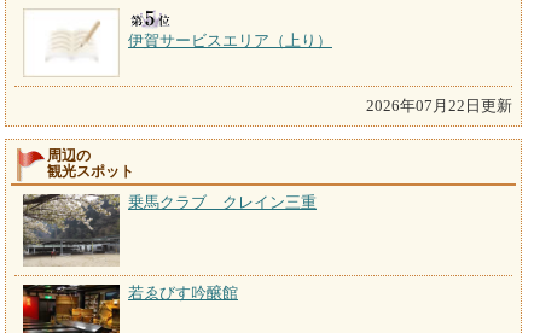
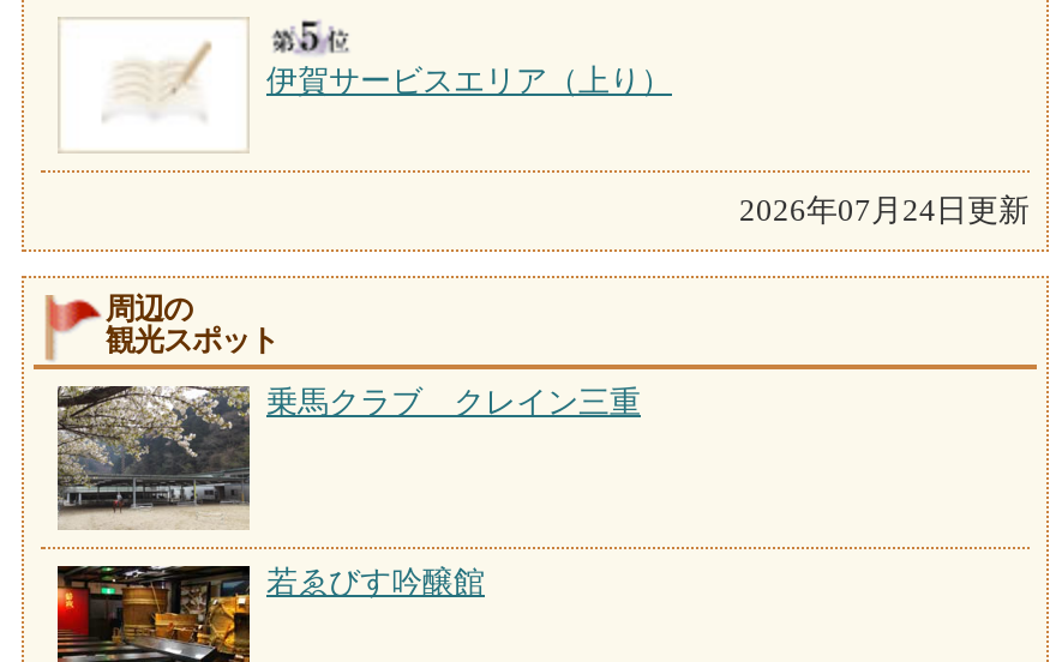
[366,97,512,115] 2026年07月22日更新 -> [739,192,1030,228] 2026年07月24日更新

